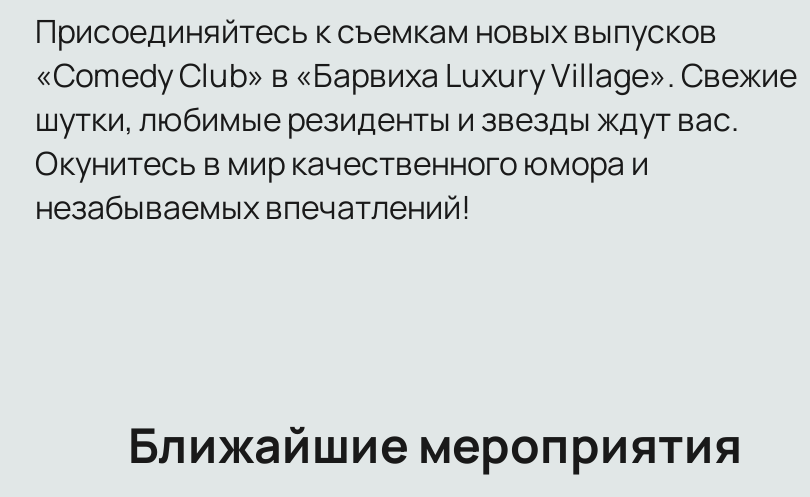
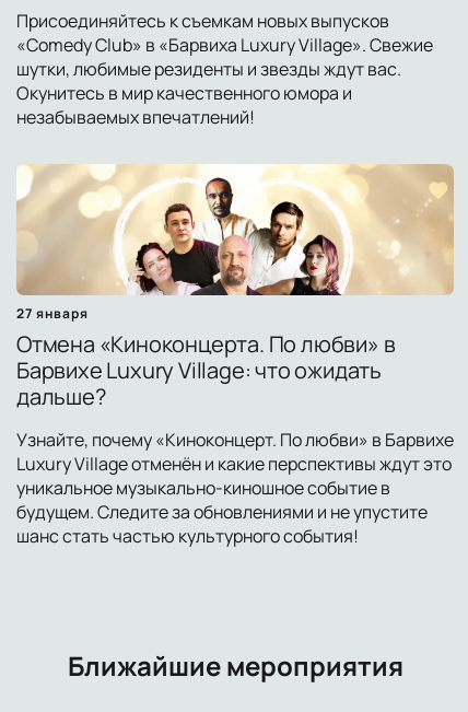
none -> [15,163,455,548] [image] | 27 января | Отмена «Киноконцерта. По любви» в | Барвихе Luxury Village: что ожидать | дальше? | Узнайте, почему «Киноконцерт. По любви» в Барвихе | Luxury Village отменён и какие перспективы ждут это | уникальное музыкально-киношное событие в | будущем. Следите за обновлениями и не упустите | шанс стать частью культурного события!

